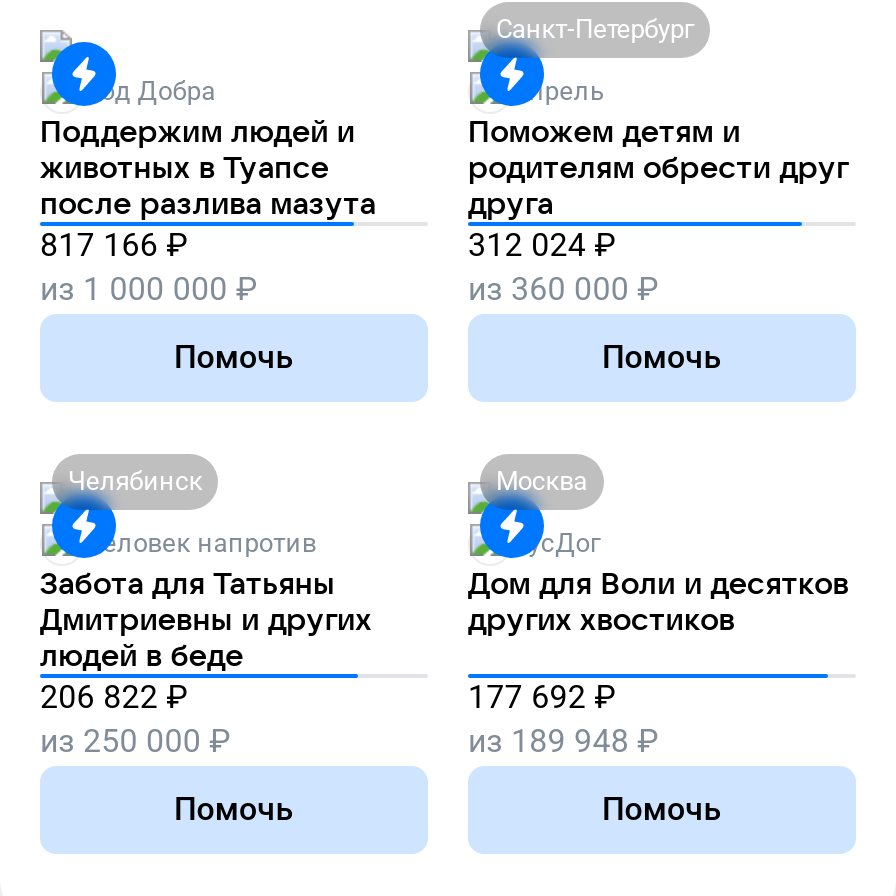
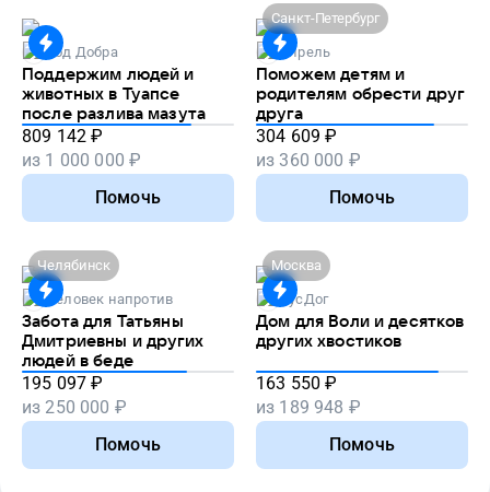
[40,226,189,264] 817 166 ₽ -> [22,126,103,147] 809 142 ₽
[468,226,617,264] 312 024 ₽ -> [256,126,337,147] 304 609 ₽
[40,678,189,716] 206 822 ₽ -> [22,373,103,394] 195 097 ₽
[468,678,617,716] 177 692 ₽ -> [256,373,337,394] 163 550 ₽

